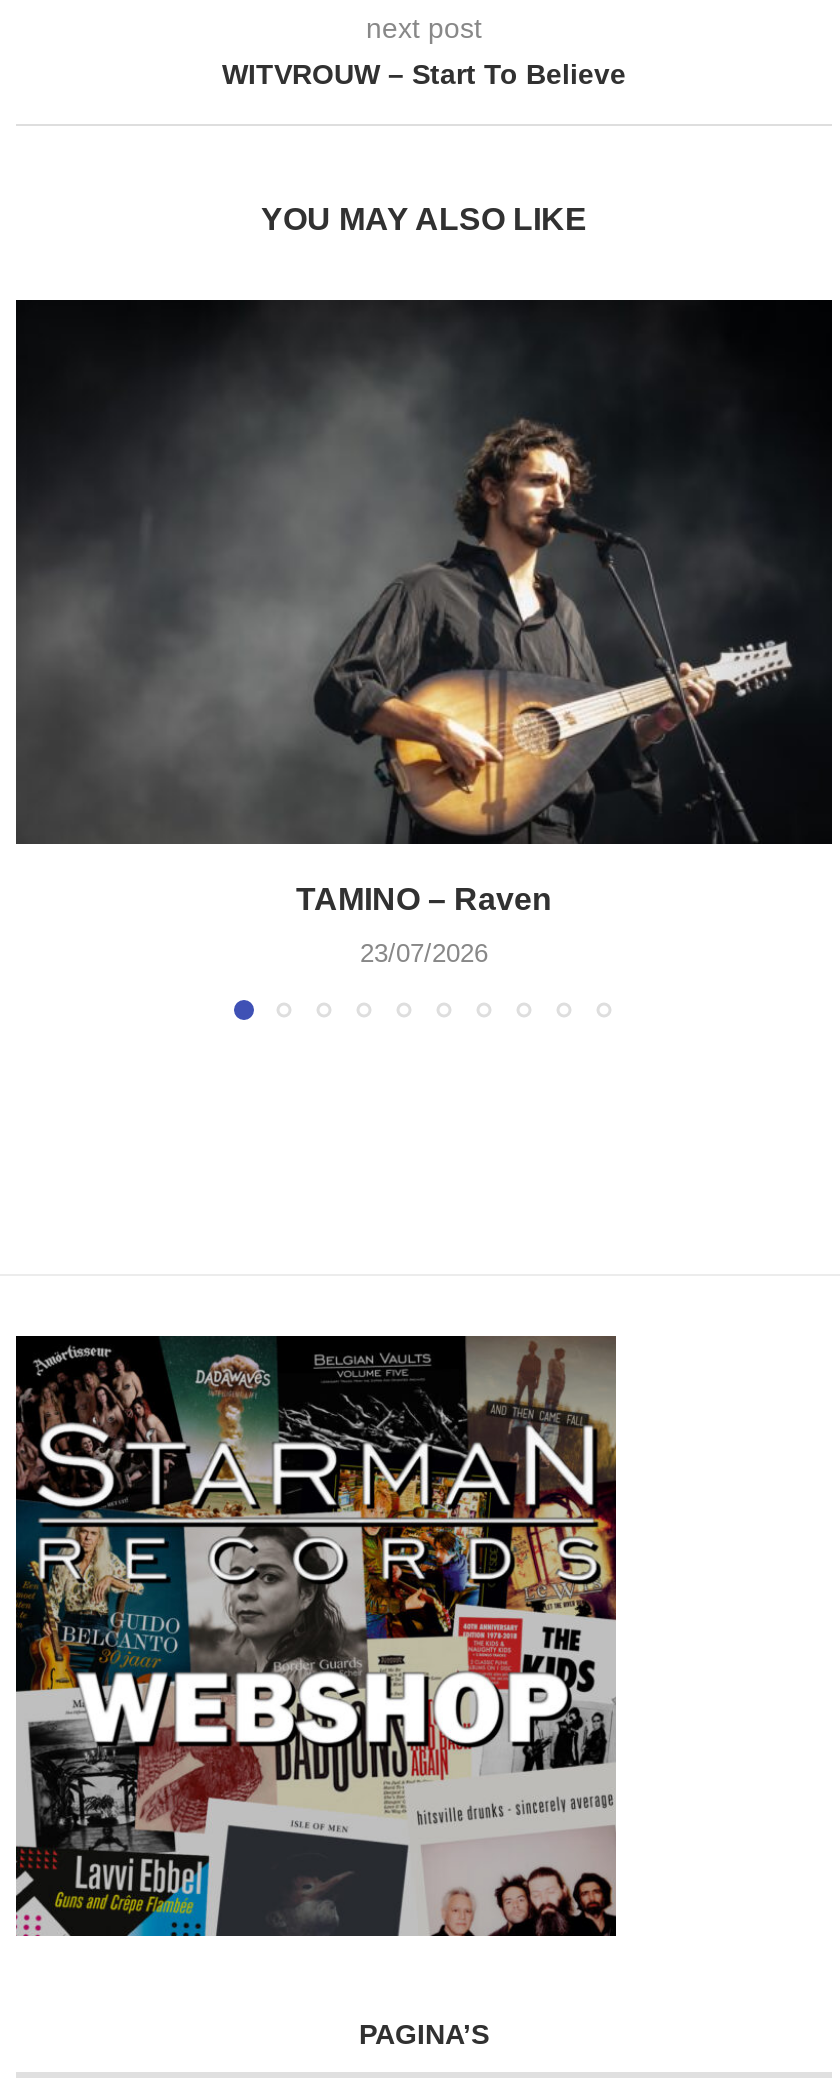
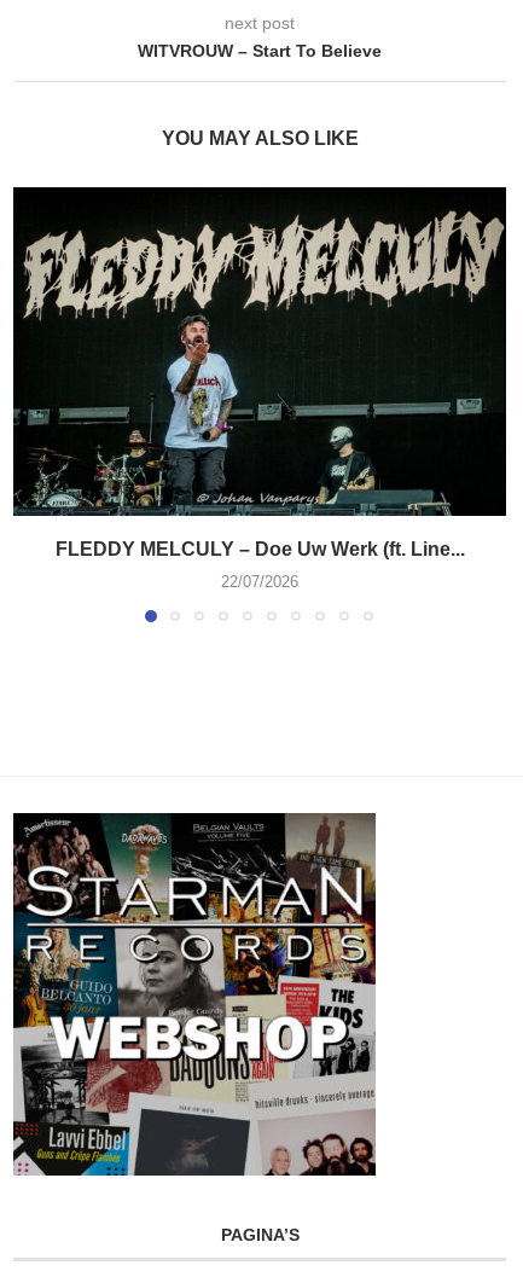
[16,302,830,917] [image] | TAMINO – Raven -> [14,190,505,560] [image] | FLEDDY MELCULY – Doe Uw Werk (ft. Line...
[360,939,488,969] 23/07/2026 -> [221,573,298,591] 22/07/2026

